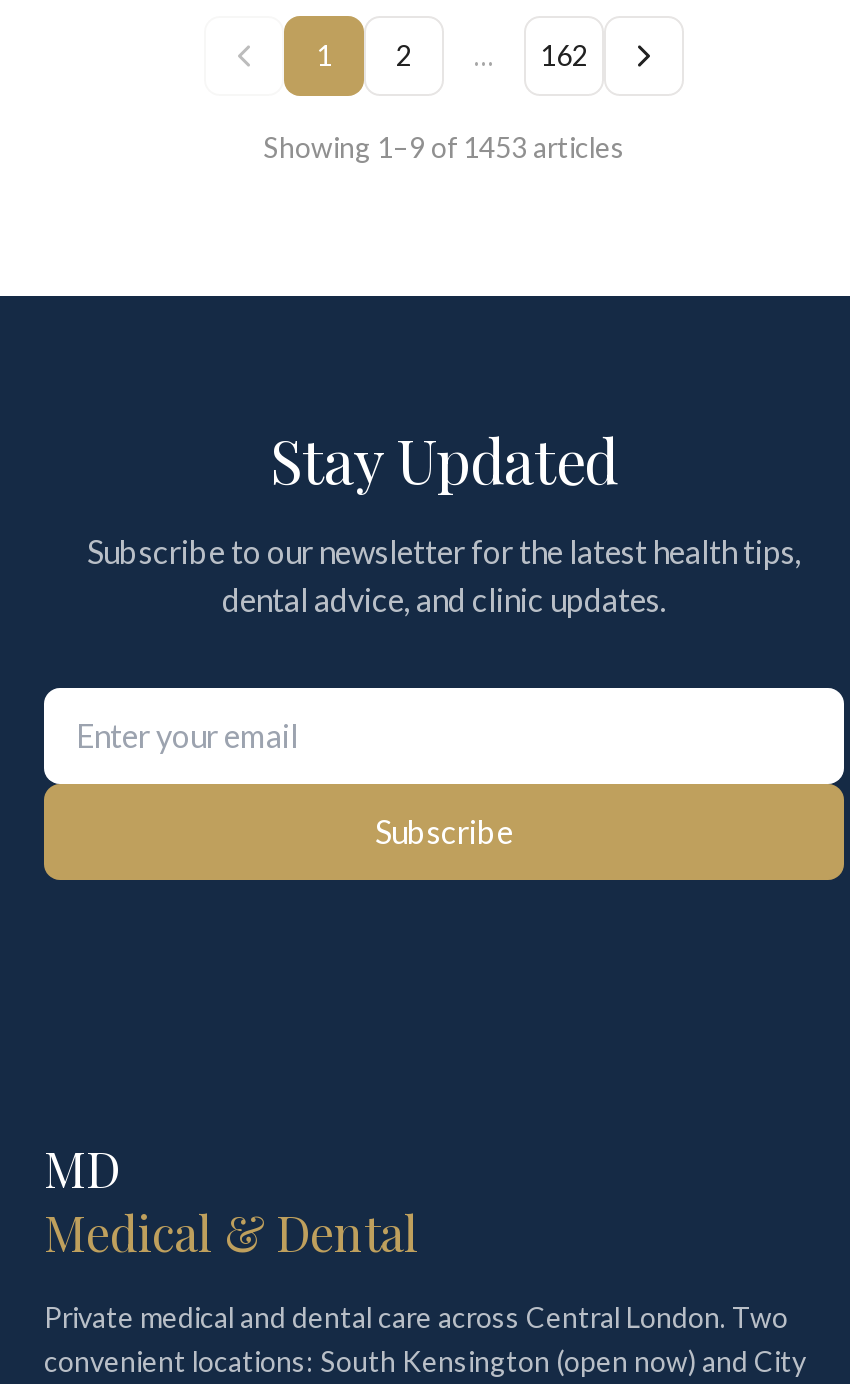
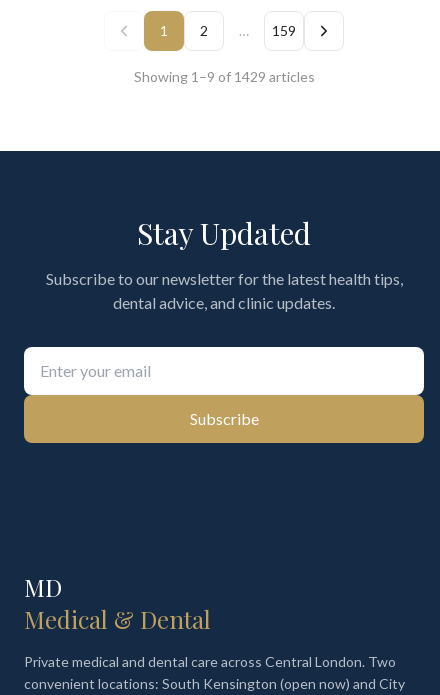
[540,38,588,72] 162 -> [272,22,296,39] 159
[263,130,625,164] Showing 1–9 of 1453 articles -> [133,68,314,85] Showing 1–9 of 1429 articles

